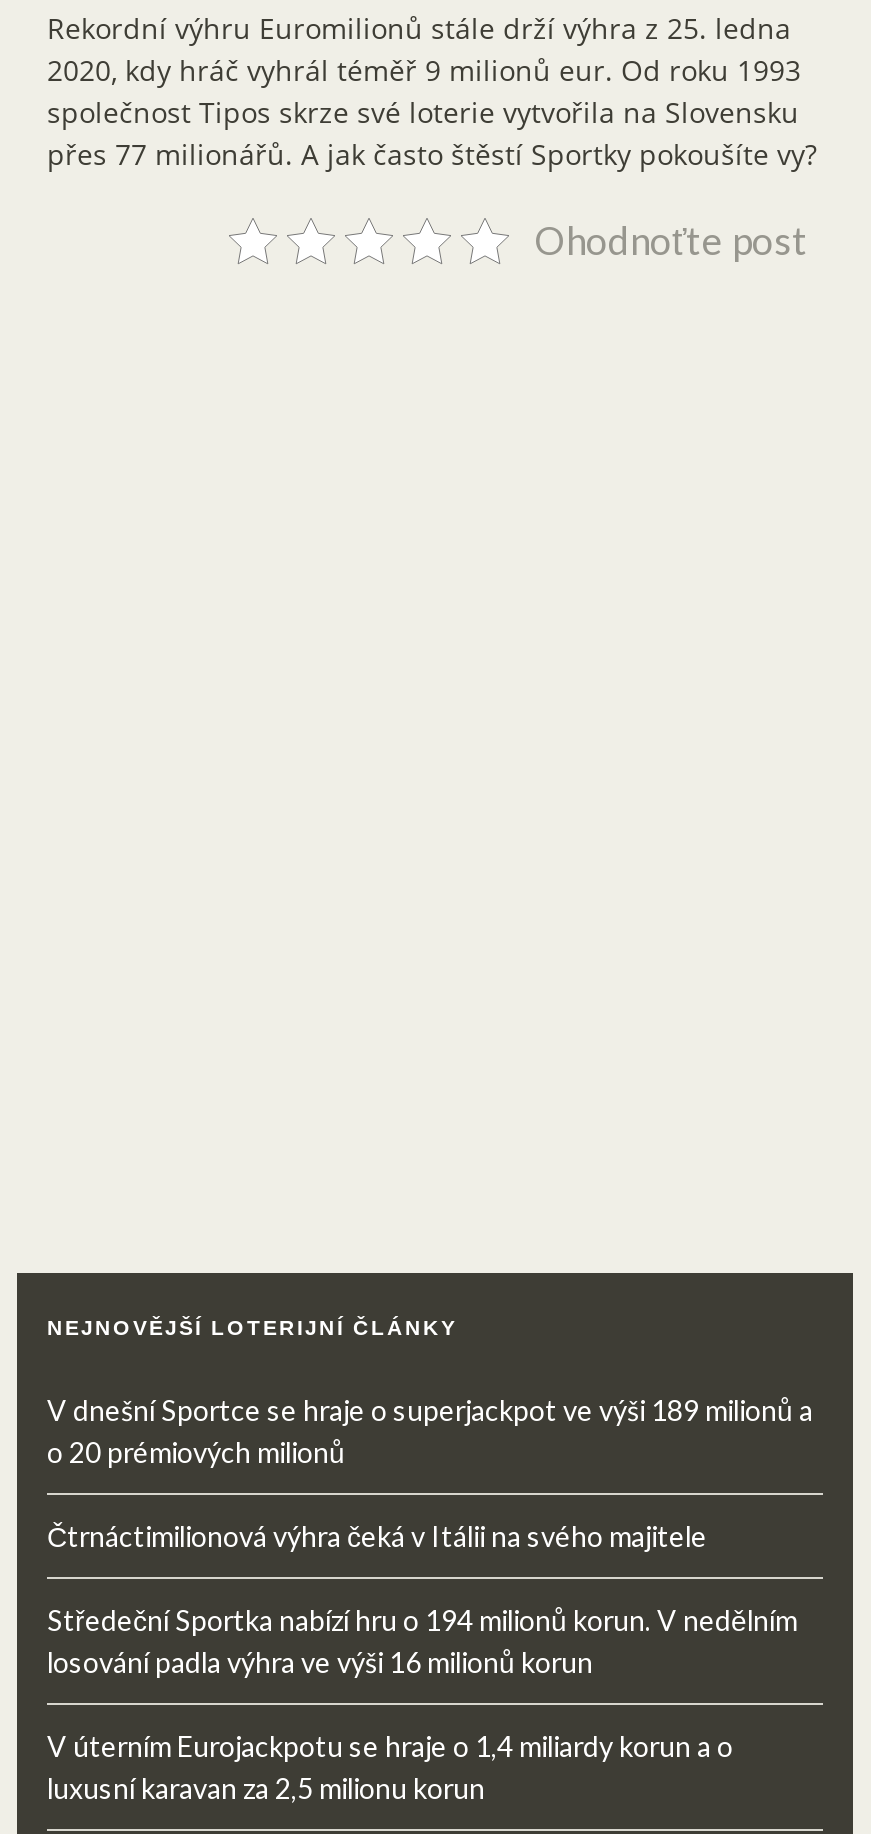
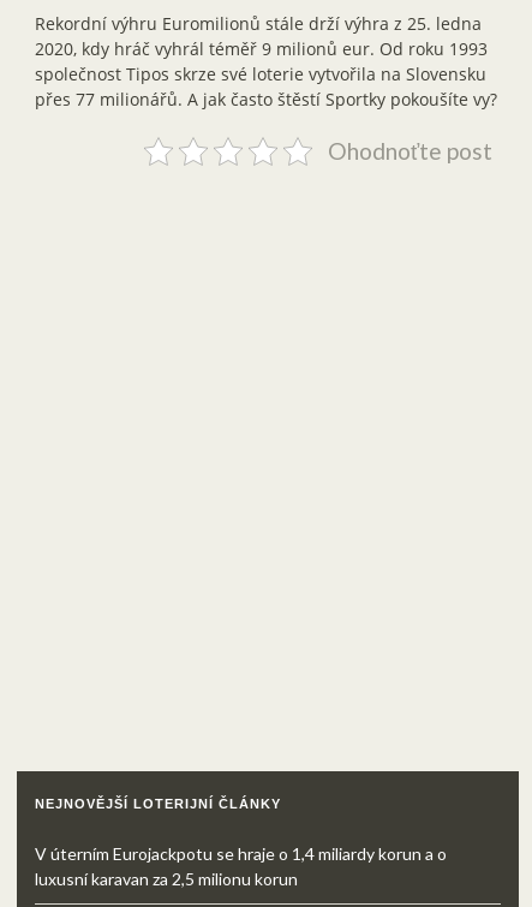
[47,1393,813,1679] V dnešní Sportce se hraje o superjackpot ve výši 189 milionů a | o 20 prémiových milionů | Čtrnáctimilionová výhra čeká v Itálii na svého majitele | Středeční Sportka nabízí hru o 194 milionů korun. V nedělním | losování padla výhra ve výši 16 milionů korun -> none

